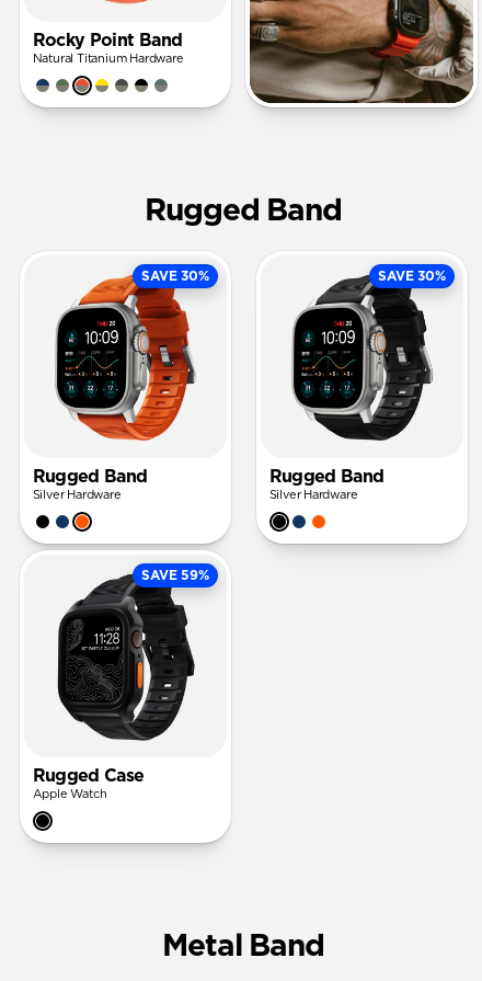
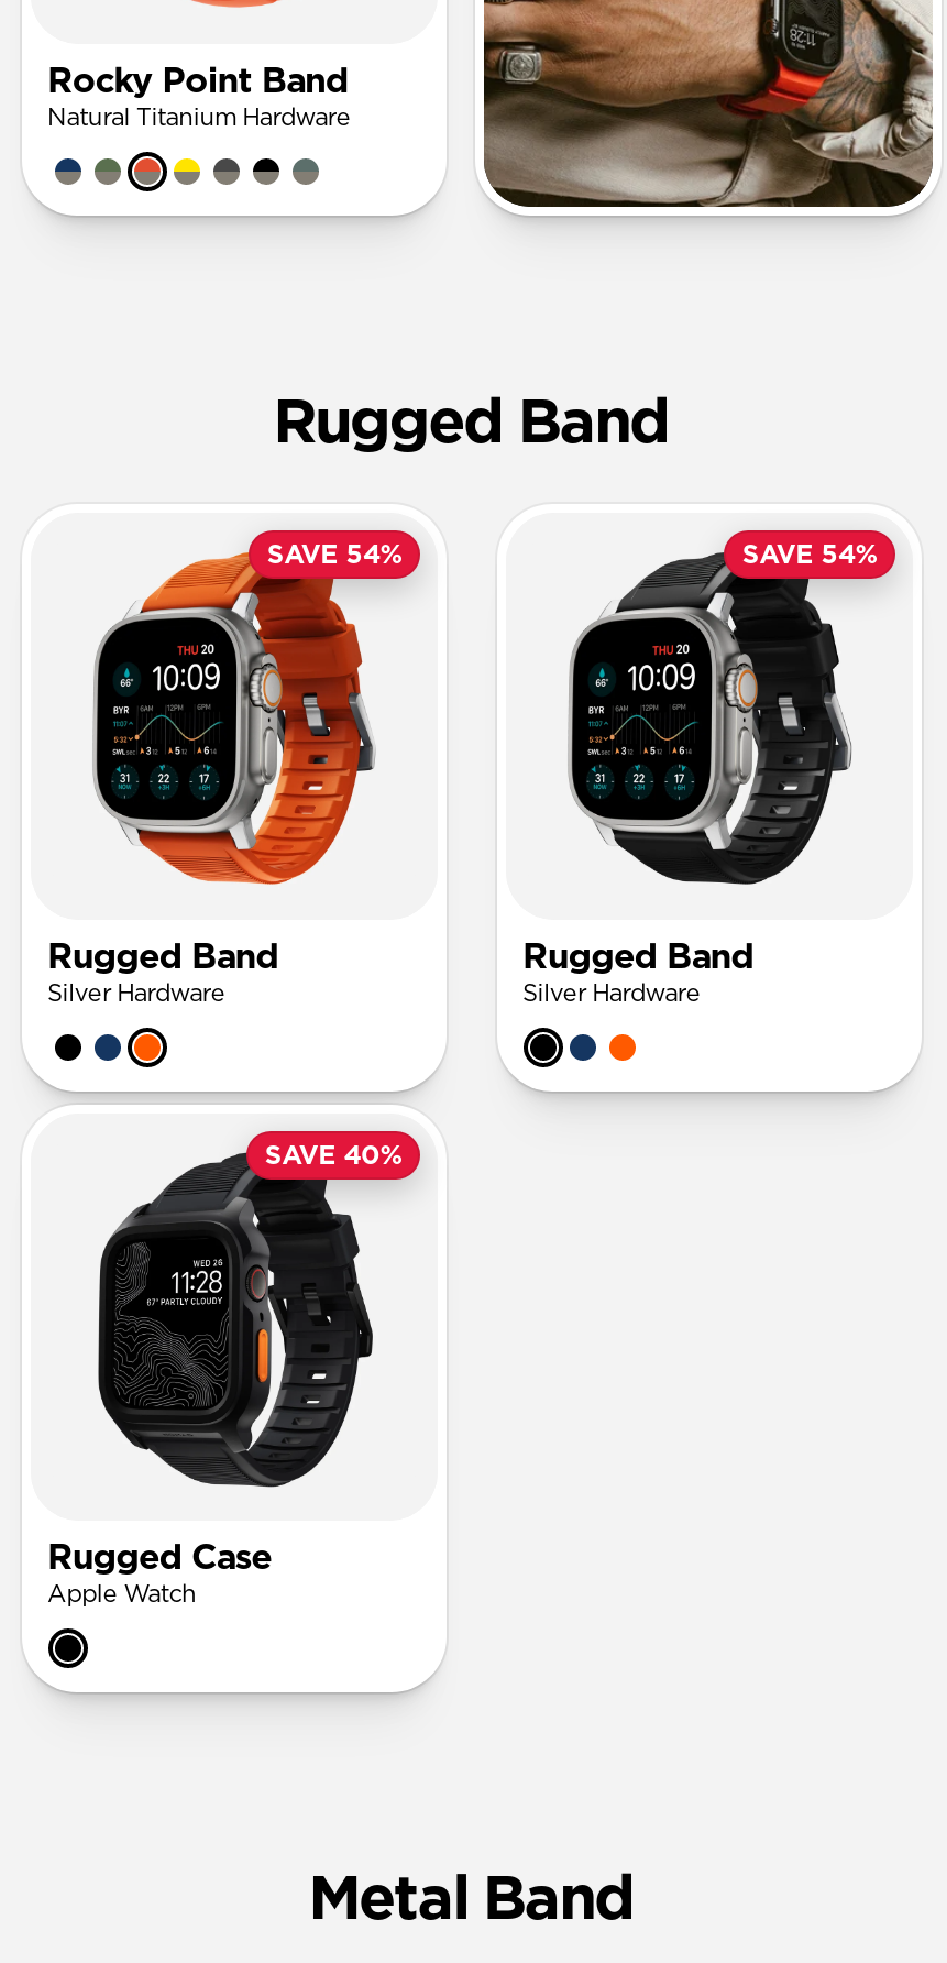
[142,269,209,282] SAVE 30% -> [267,540,401,567] SAVE 54%
[378,269,445,282] SAVE 30% -> [742,540,877,567] SAVE 54%
[142,568,209,582] SAVE 59% -> [265,1141,401,1168] SAVE 40%

